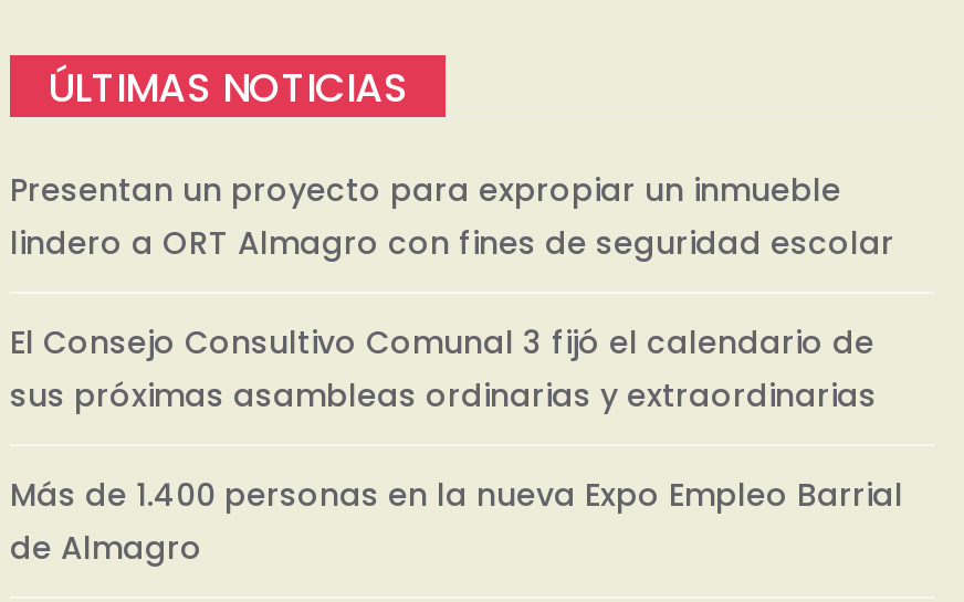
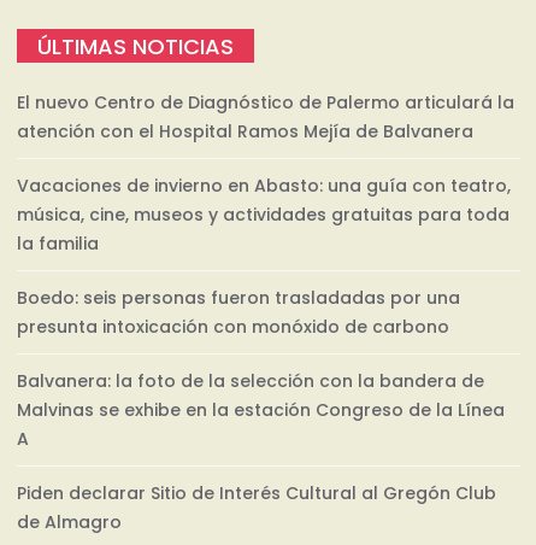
[10,169,903,518] Presentan un proyecto para expropiar un inmueble | lindero a ORT Almagro con fines de seguridad escolar | El Consejo Consultivo Comunal 3 fijó el calendario de | sus próximas asambleas ordinarias y extraordinarias | Más de 1.400 personas en la nueva Expo Empleo Barrial -> [17,91,514,506] El nuevo Centro de Diagnóstico de Palermo articulará la | atención con el Hospital Ramos Mejía de Balvanera | Vacaciones de invierno en Abasto: una guía con teatro, | música, cine, museos y actividades gratuitas para toda | la familia | Boedo: seis personas fueron trasladadas por una | presunta intoxicación con monóxido de carbono | Balvanera: la foto de la selección con la bandera de | Malvinas se exhibe en la estación Congreso de la Línea | A | Piden declarar Sitio de Interés Cultural al Gregón Club

